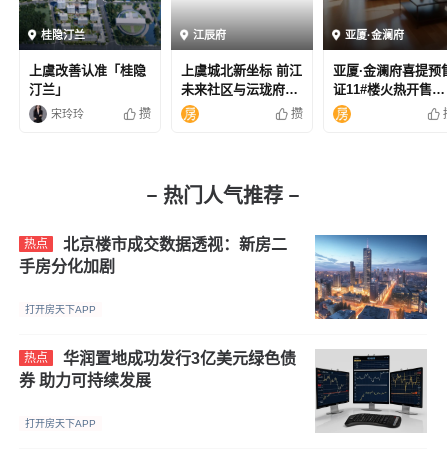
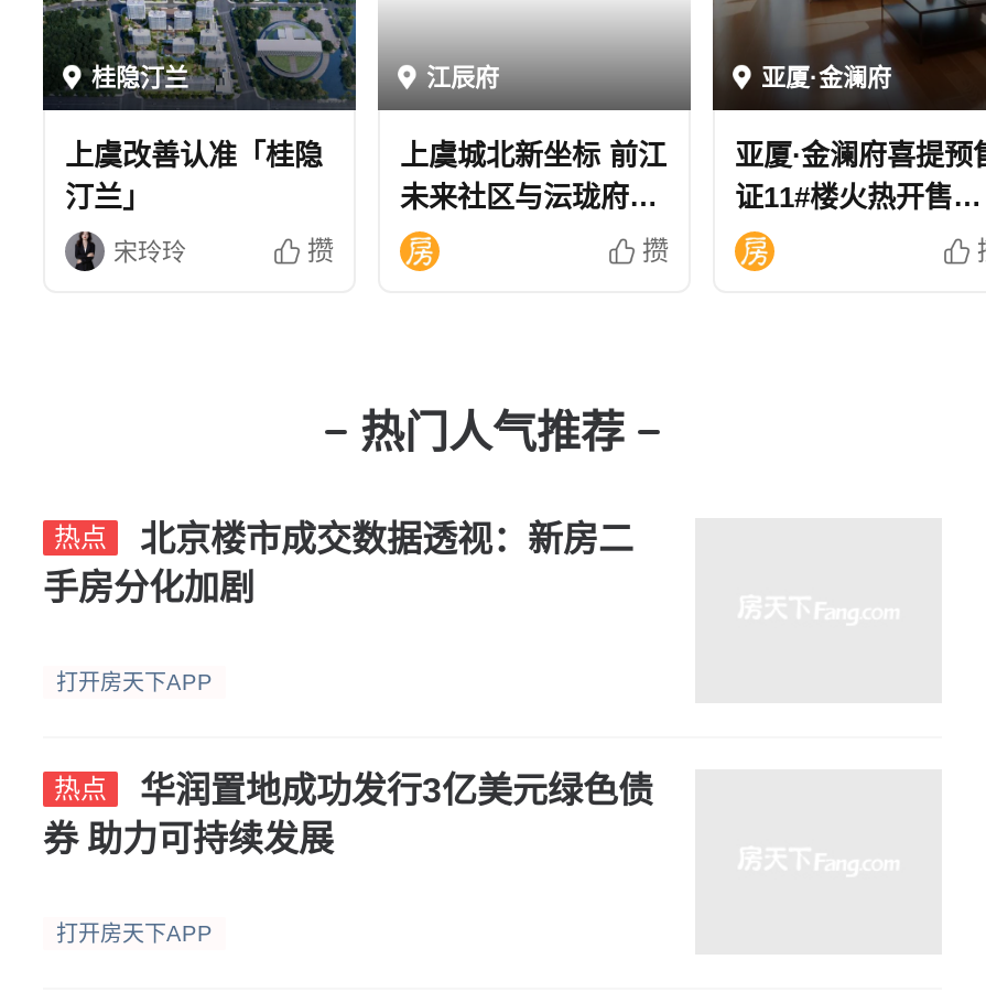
[314,234,428,320] [image] -> none
[315,354,424,430] [image] -> none

